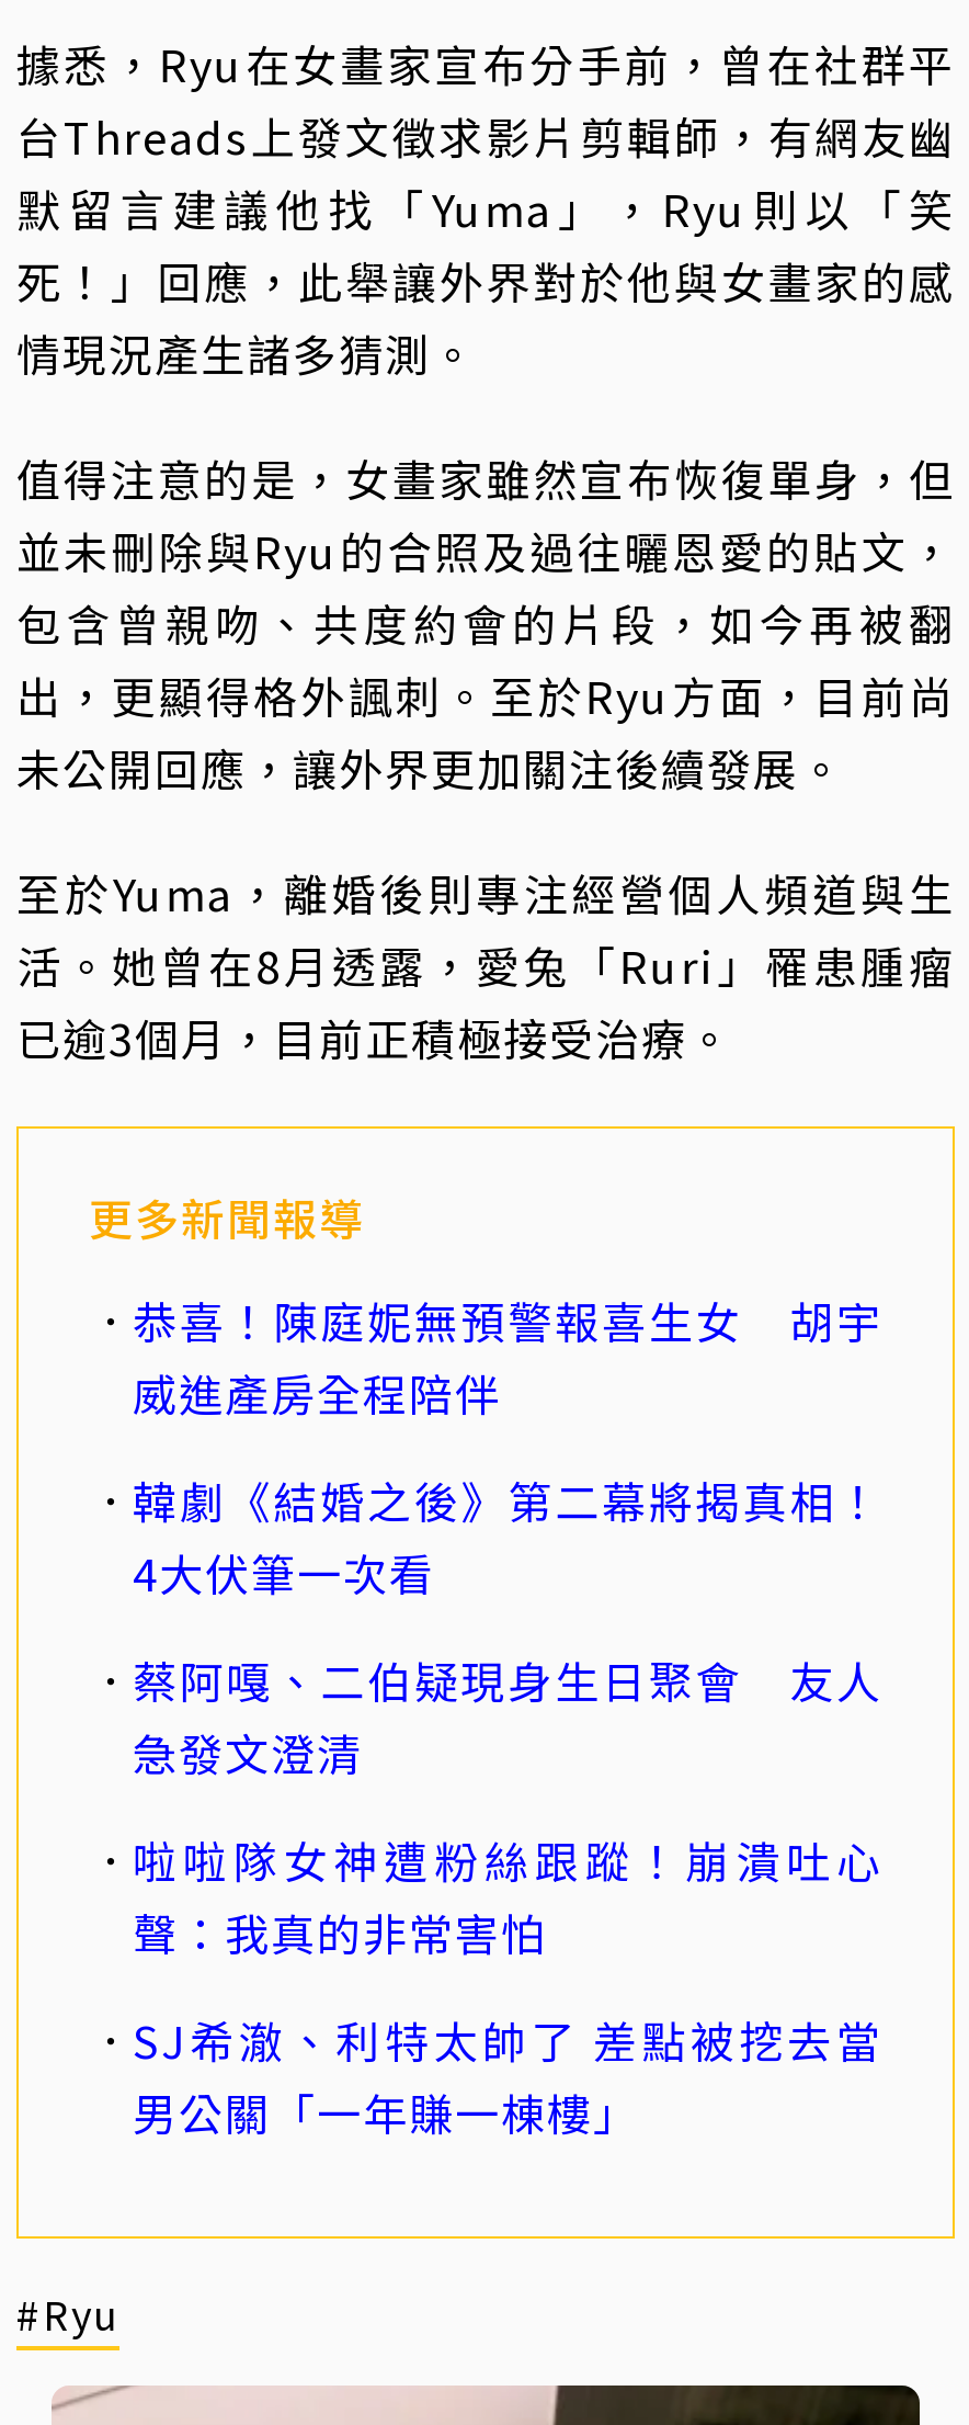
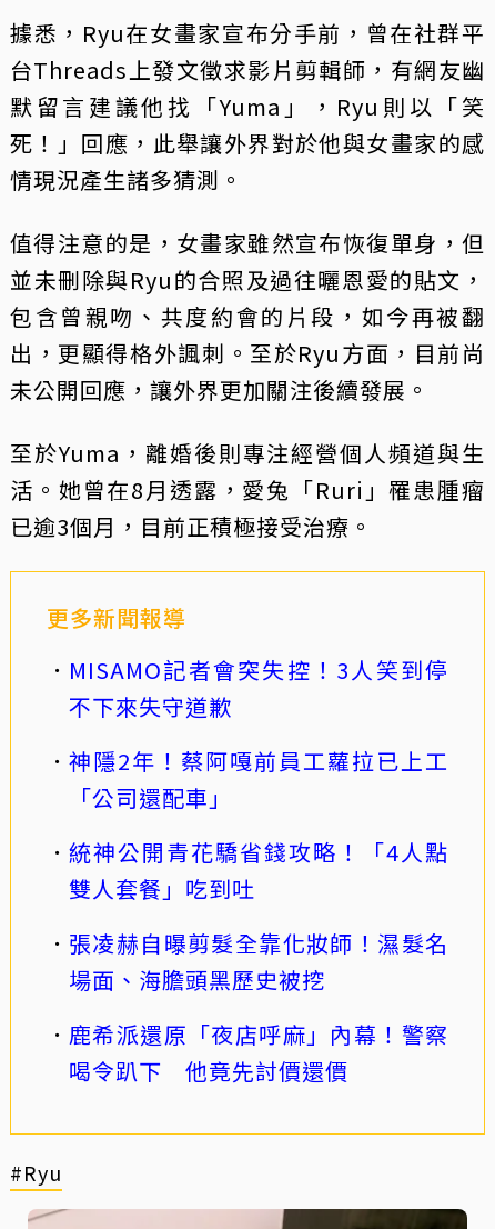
[133,1289,882,1425] 恭喜！陳庭妮無預警報喜生女 胡宇 | 威進產房全程陪伴 -> [69,653,448,722] MISAMO記者會突失控！3人笑到停 | 不下來失守道歉
[133,1468,882,1604] 韓劇《結婚之後》第二幕將揭真相！ | 4大伏筆一次看 -> [69,744,448,813] 神隱2年！蔡阿嘎前員工蘿拉已上工 | 「公司還配車」
[133,1648,882,1784] 蔡阿嘎、二伯疑現身生日聚會 友人 | 急發文澄清 -> [69,836,448,904] 統神公開青花驕省錢攻略！「4人點 | 雙人套餐」吃到吐
[133,1828,882,1964] 啦啦隊女神遭粉絲跟蹤！崩潰吐心 | 聲：我真的非常害怕 -> [69,927,448,996] 張凌赫自曝剪髮全靠化妝師！濕髮名 | 場面、海膽頭黑歷史被挖
[133,2008,882,2144] SJ希澈、利特太帥了 差點被挖去當 | 男公關「一年賺一棟樓」 -> [69,1018,448,1087] 鹿希派還原「夜店呼麻」內幕！警察 | 喝令趴下 他竟先討價還價

